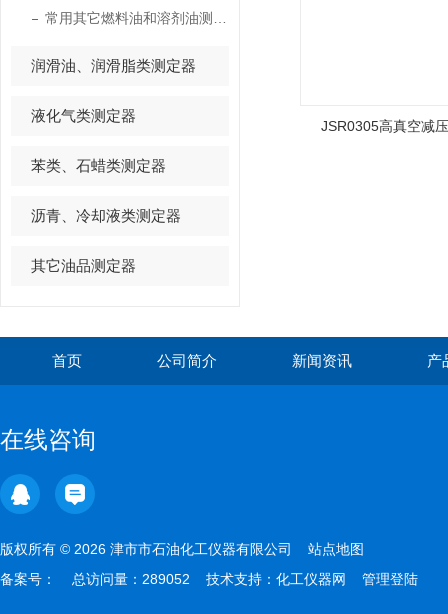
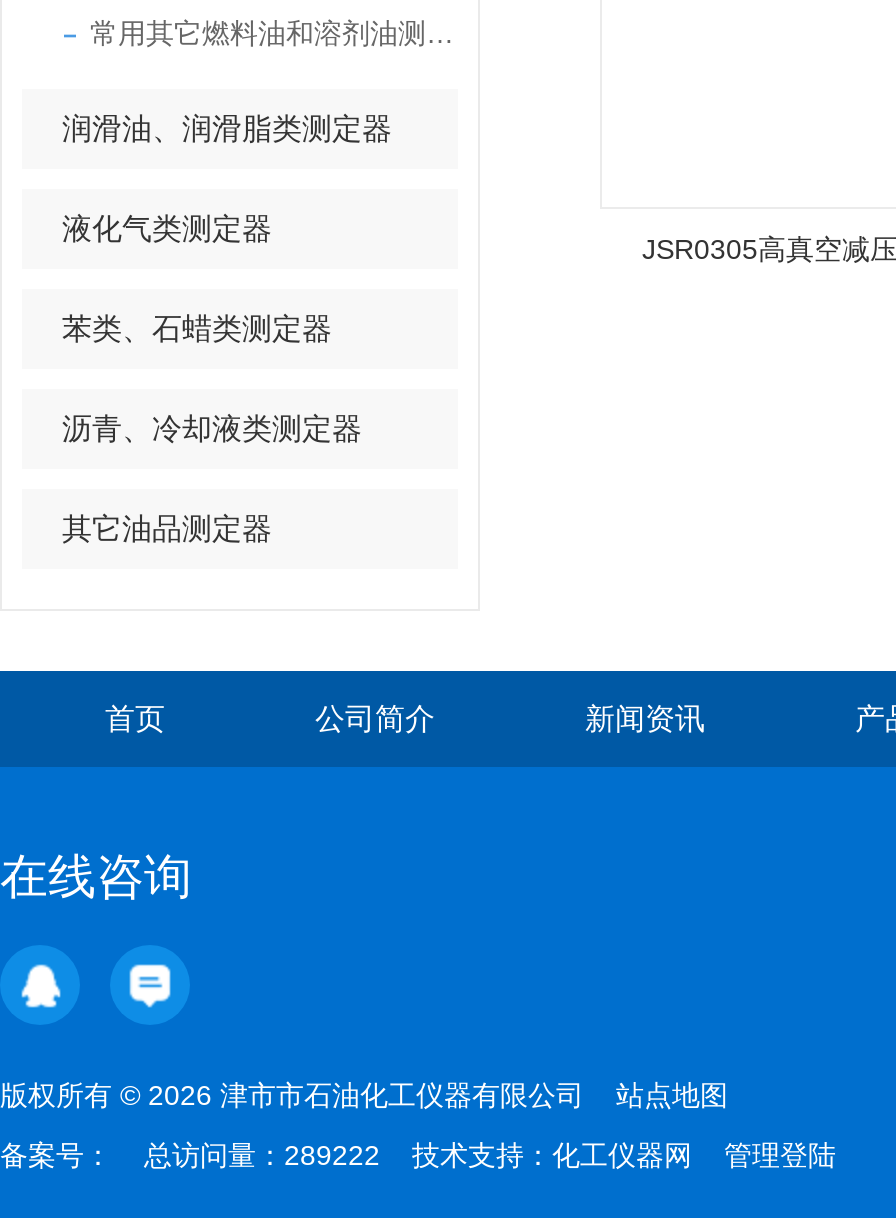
[0,571,346,587] 备案号：总访问量：289052 技术支持：化工仪器网 -> [0,1139,692,1171] 备案号：总访问量：289222 技术支持：化工仪器网

